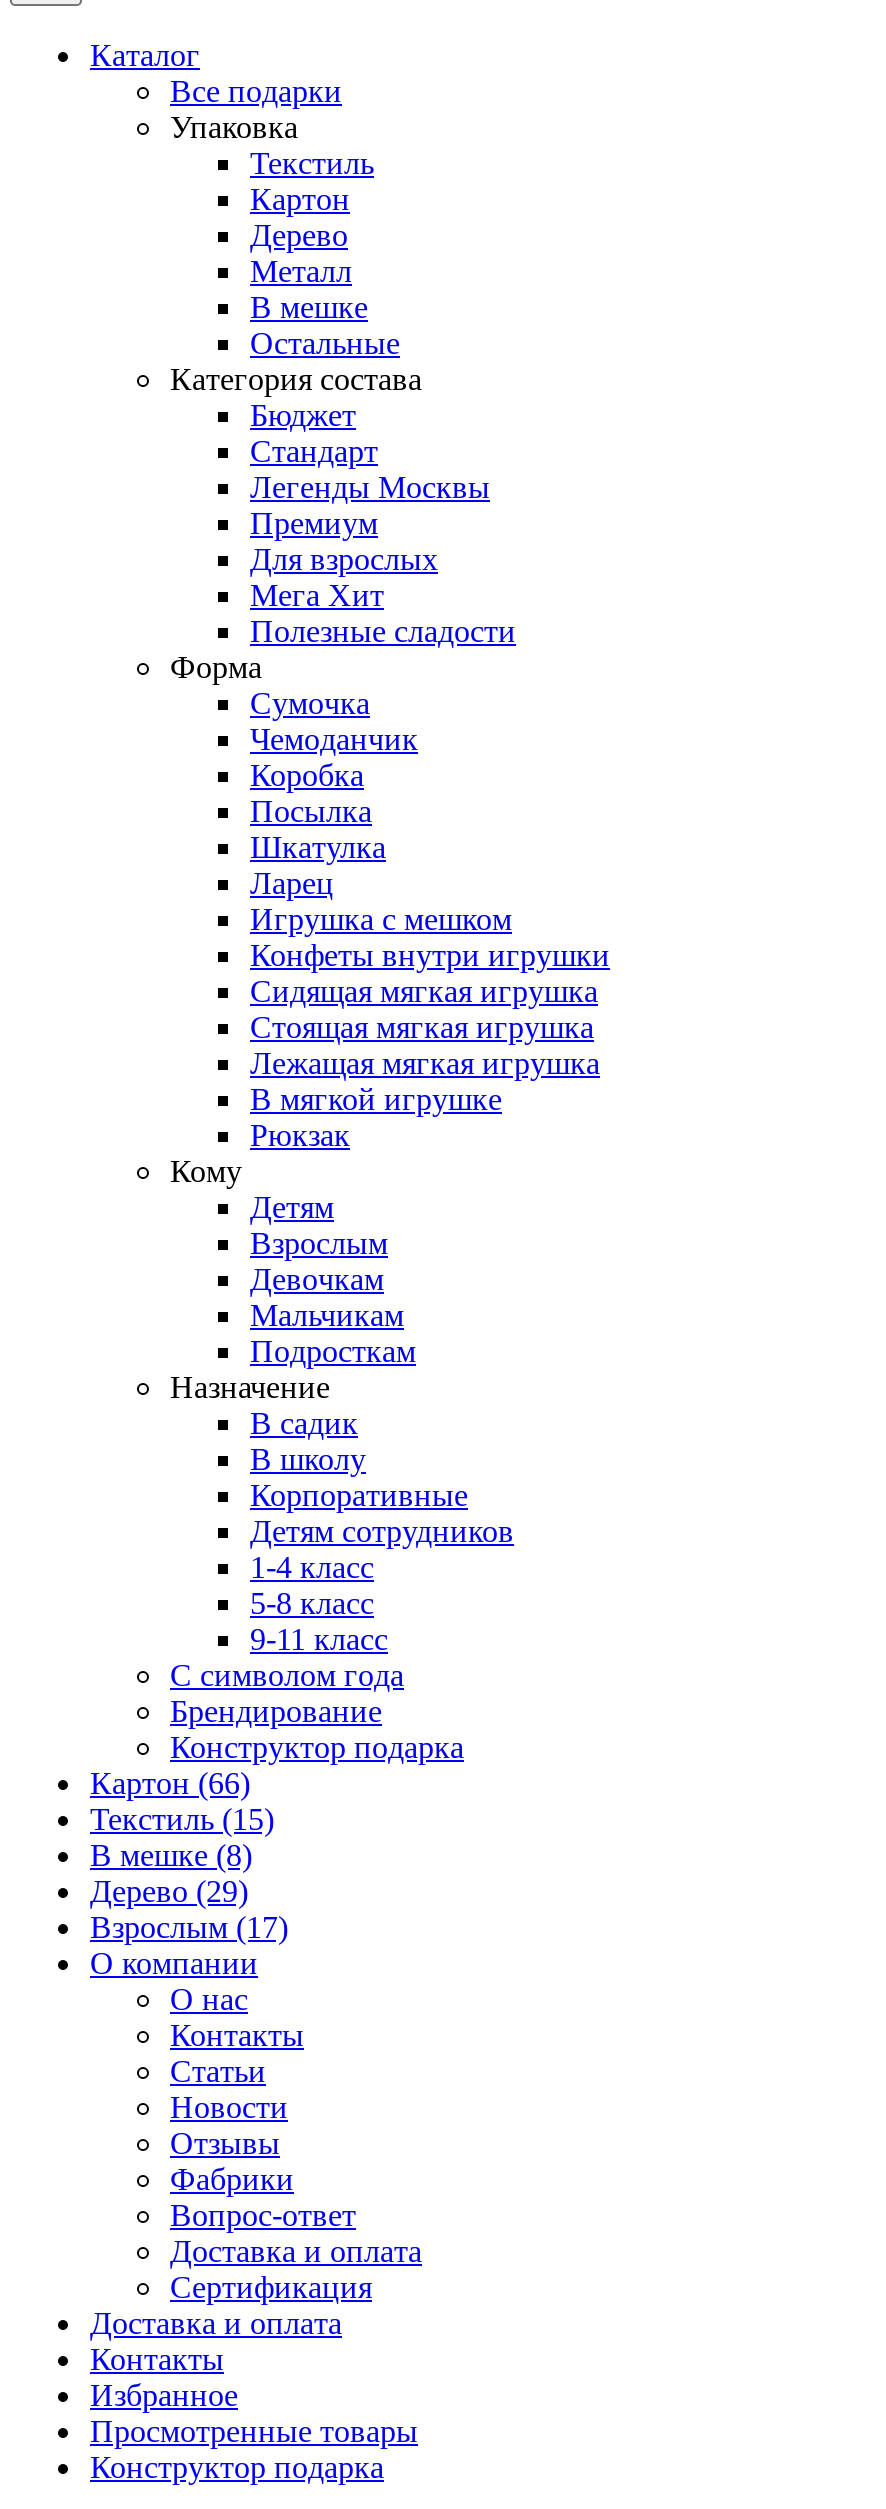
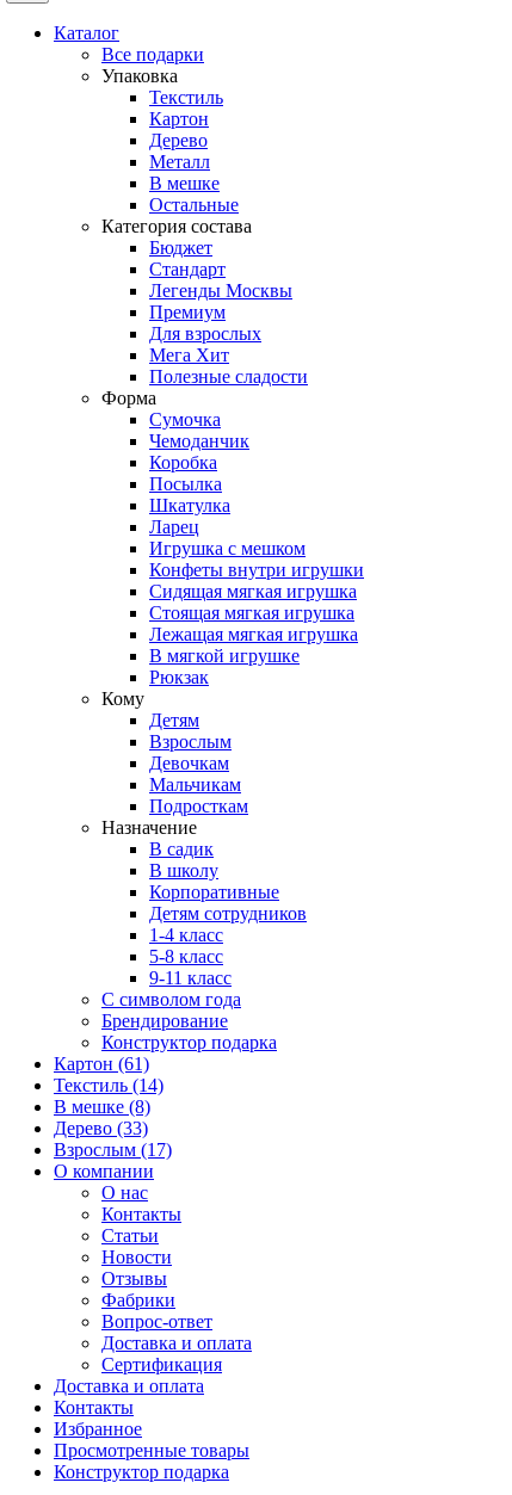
[90,1766,250,1800] Картон (66) -> [54,1054,149,1074] Картон (61)
[90,1802,274,1836] Текстиль (15) -> [54,1075,164,1095] Текстиль (14)
[90,1874,248,1908] Дерево (29) -> [54,1118,148,1138] Дерево (33)

